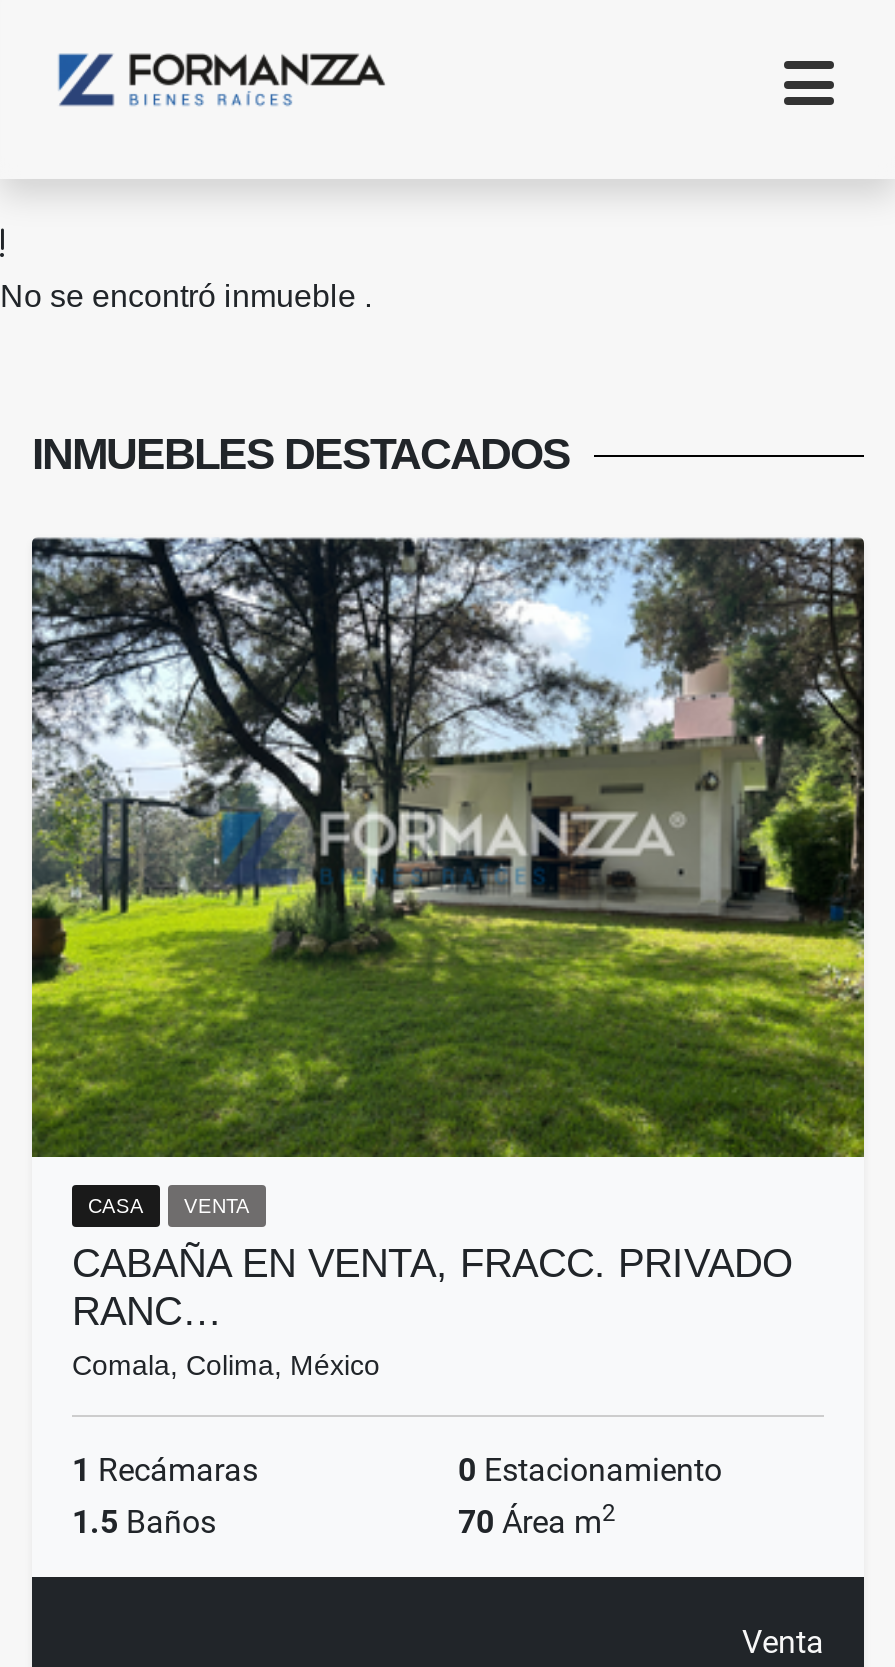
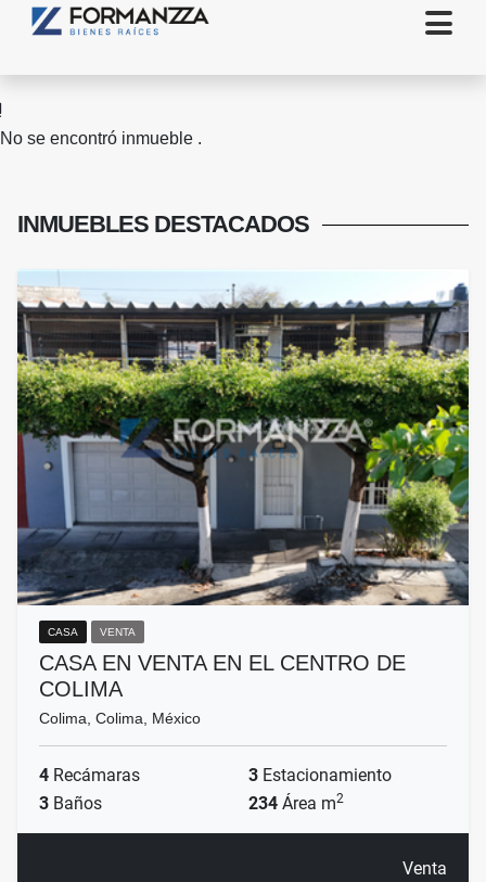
[30,535,866,1159] [image] -> [16,269,470,606] [image]
[72,1242,794,1382] CABAÑA EN VENTA, FRACC. PRIVADO | RANC… | Comala, Colima, México -> [39,651,406,727] CASA EN VENTA EN EL CENTRO DE | COLIMA | Colima, Colima, México
[72,1452,722,1542] 1 Recámaras | 0 Estacionamiento | 1.5 Baños | 70 Área m2 -> [39,765,392,814] 4 Recámaras | 3 Estacionamiento | 3 Baños | 234 Área m2

